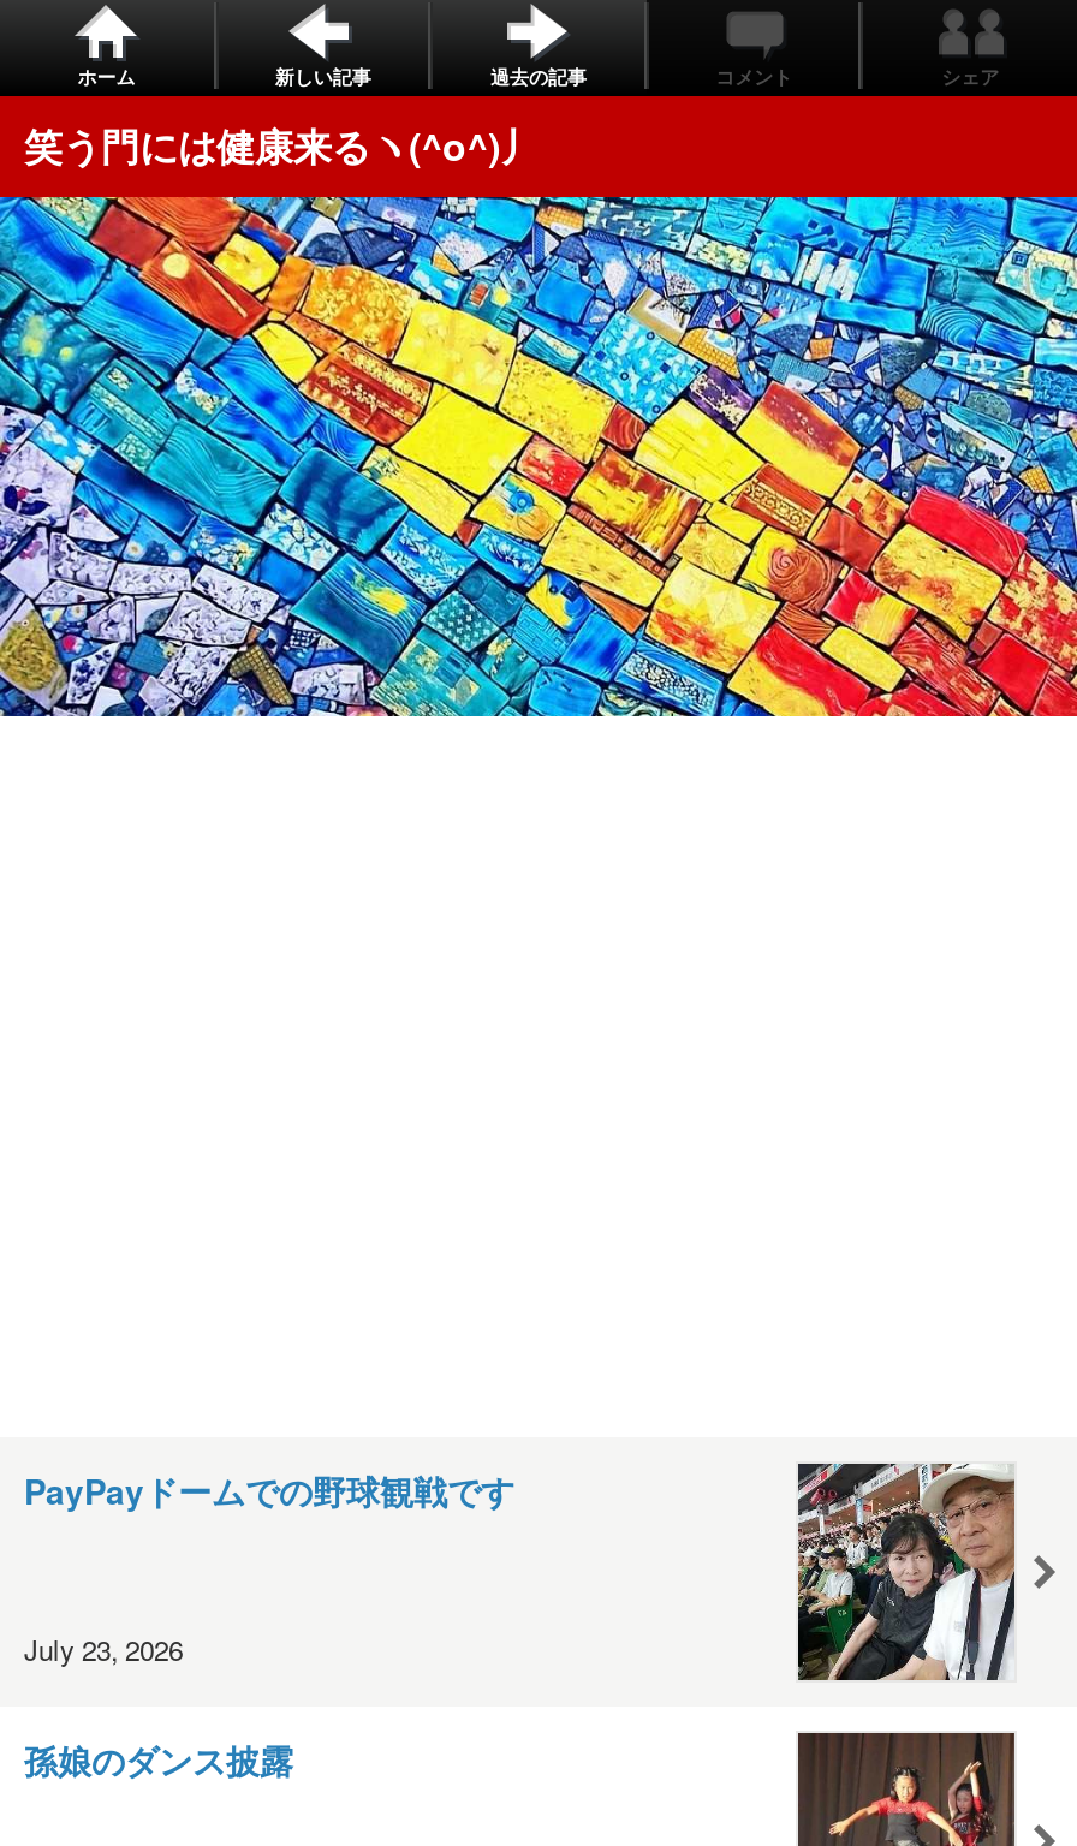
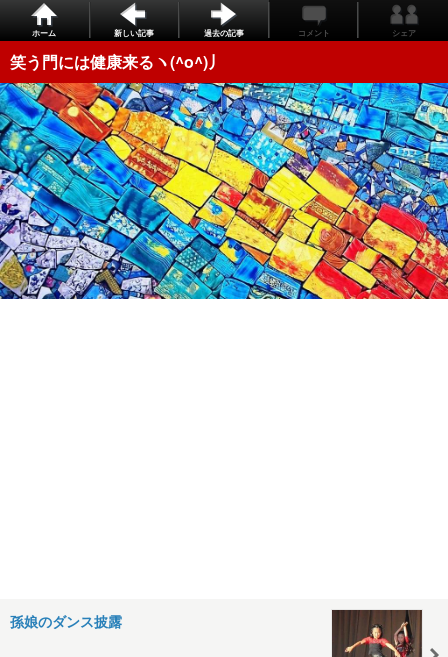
[24,1466,514,1668] PayPayドームでの野球観戦です | July 23, 2026 -> none
[798,1464,1014,1683] [image] -> none

